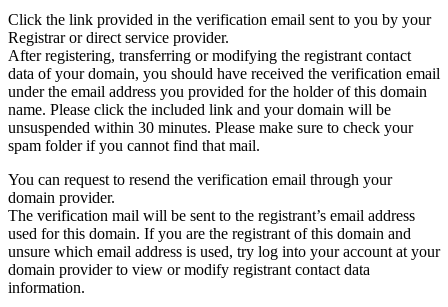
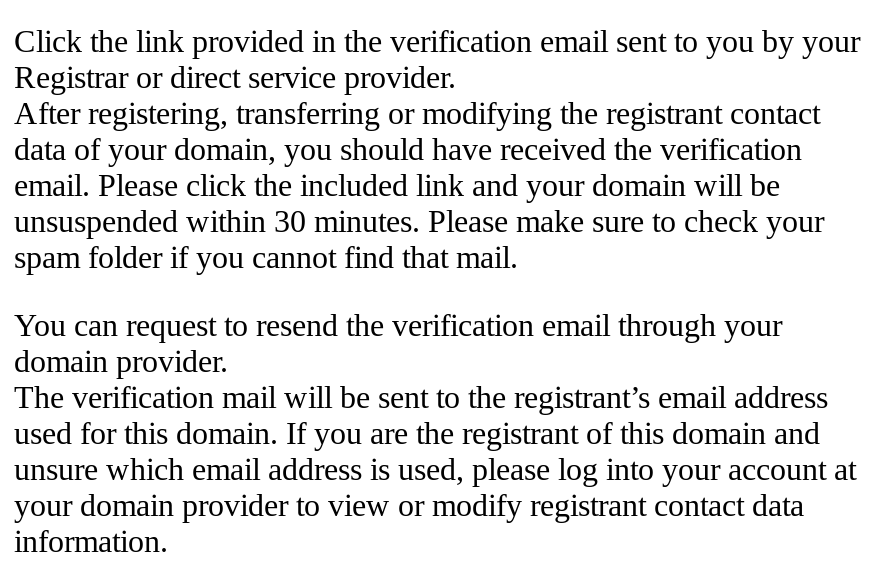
[8,65,440,118] data of your domain, you should have received the verification email | under the email address you provided for the holder of this domain | name. Please click the included link and your domain will be -> [14,131,802,201] data of your domain, you should have received the verification | email. Please click the included link and your domain will be
[8,243,440,278] unsure which email address is used, try log into your account at your | domain provider to view or modify registrant contact data -> [14,451,856,521] unsure which email address is used, please log into your account at | your domain provider to view or modify registrant contact data

